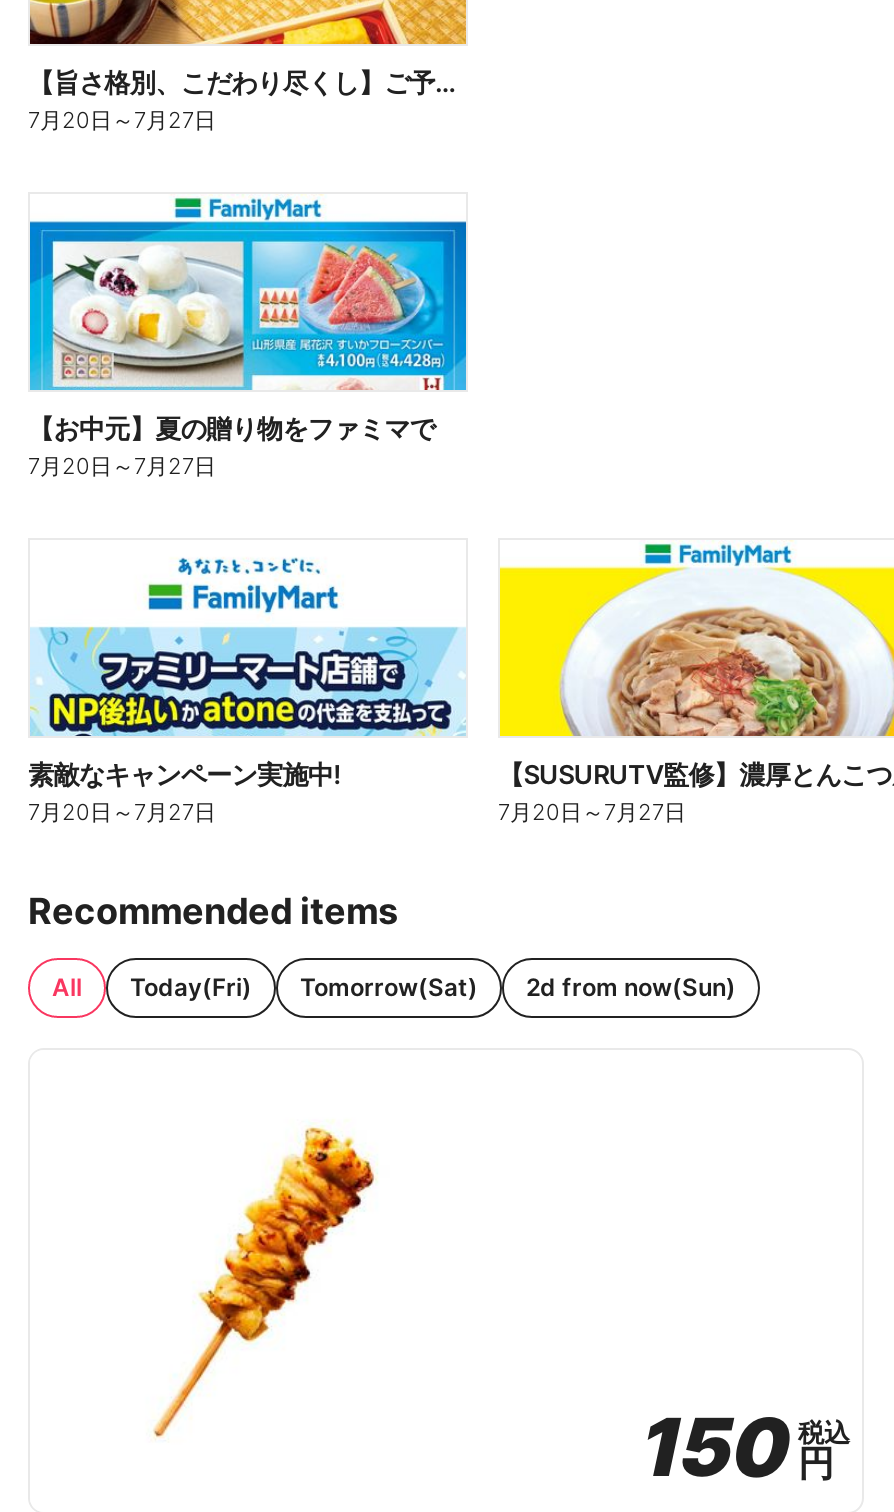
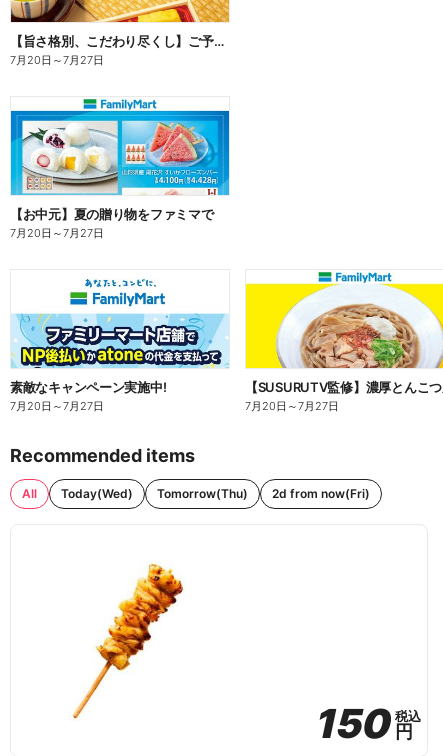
[130,971,736,1001] Today(Fri) | Tomorrow(Sat) | 2d from now(Sun) -> [61,486,370,501] Today(Wed) | Tomorrow(Thu) | 2d from now(Fri)

